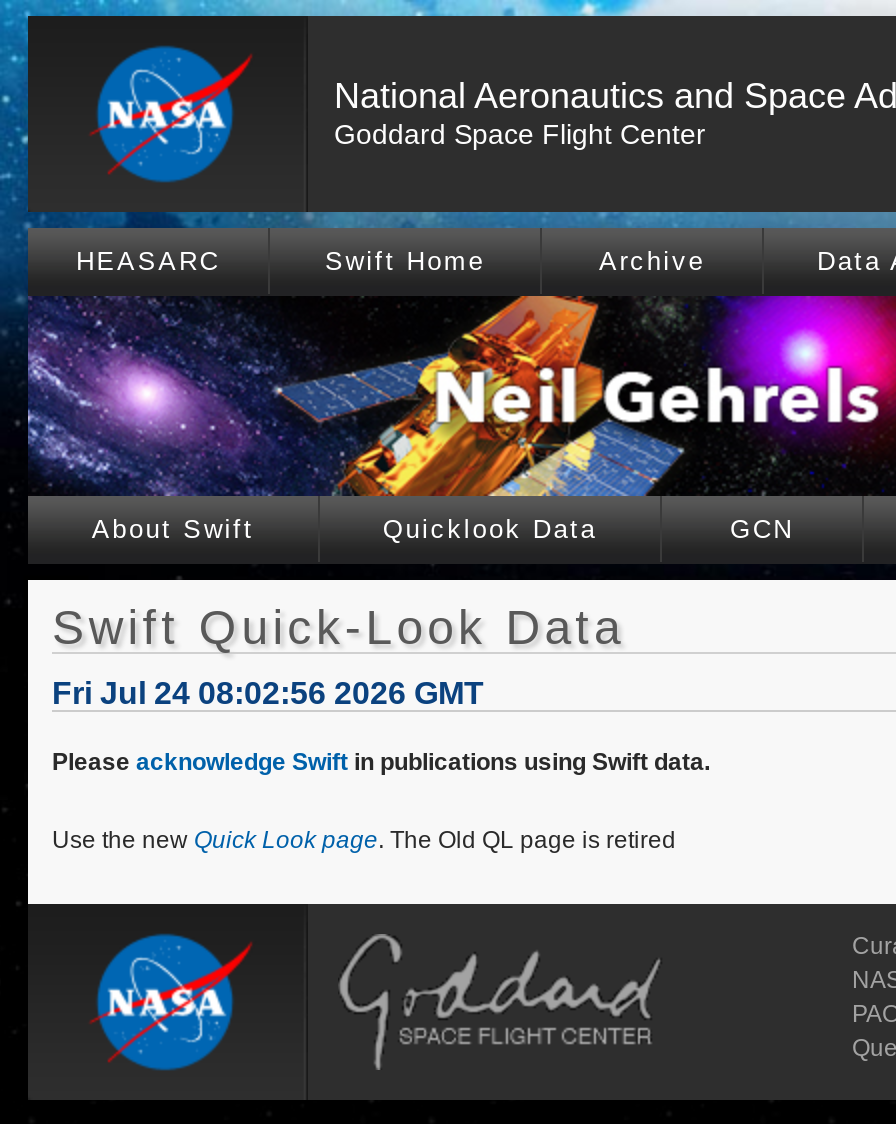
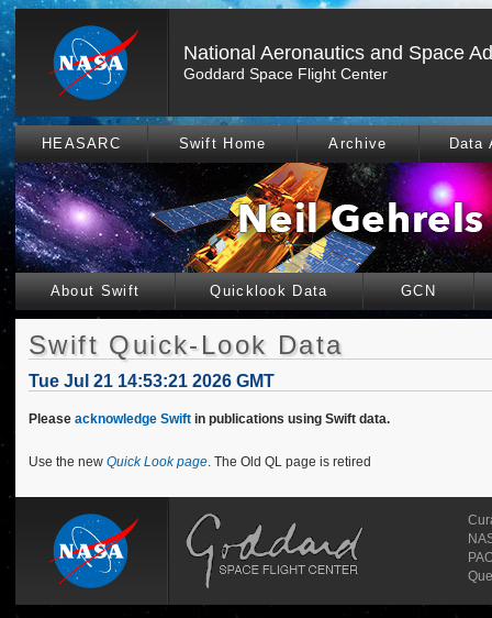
[52,676,484,710] Fri Jul 24 08:02:56 2026 GMT -> [29,372,275,390] Tue Jul 21 14:53:21 2026 GMT

